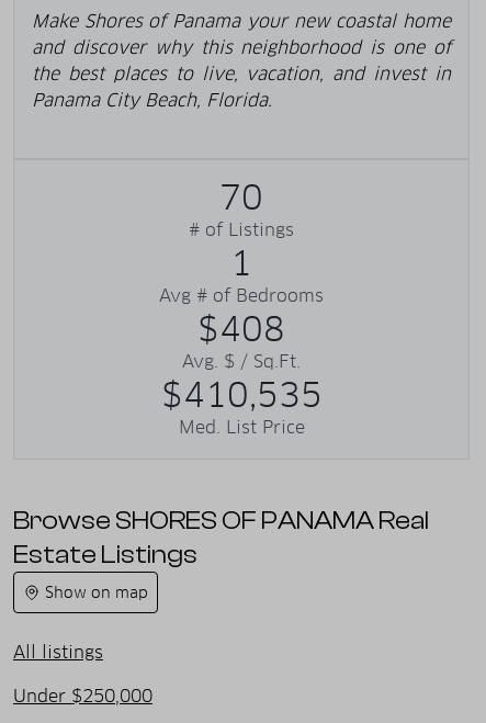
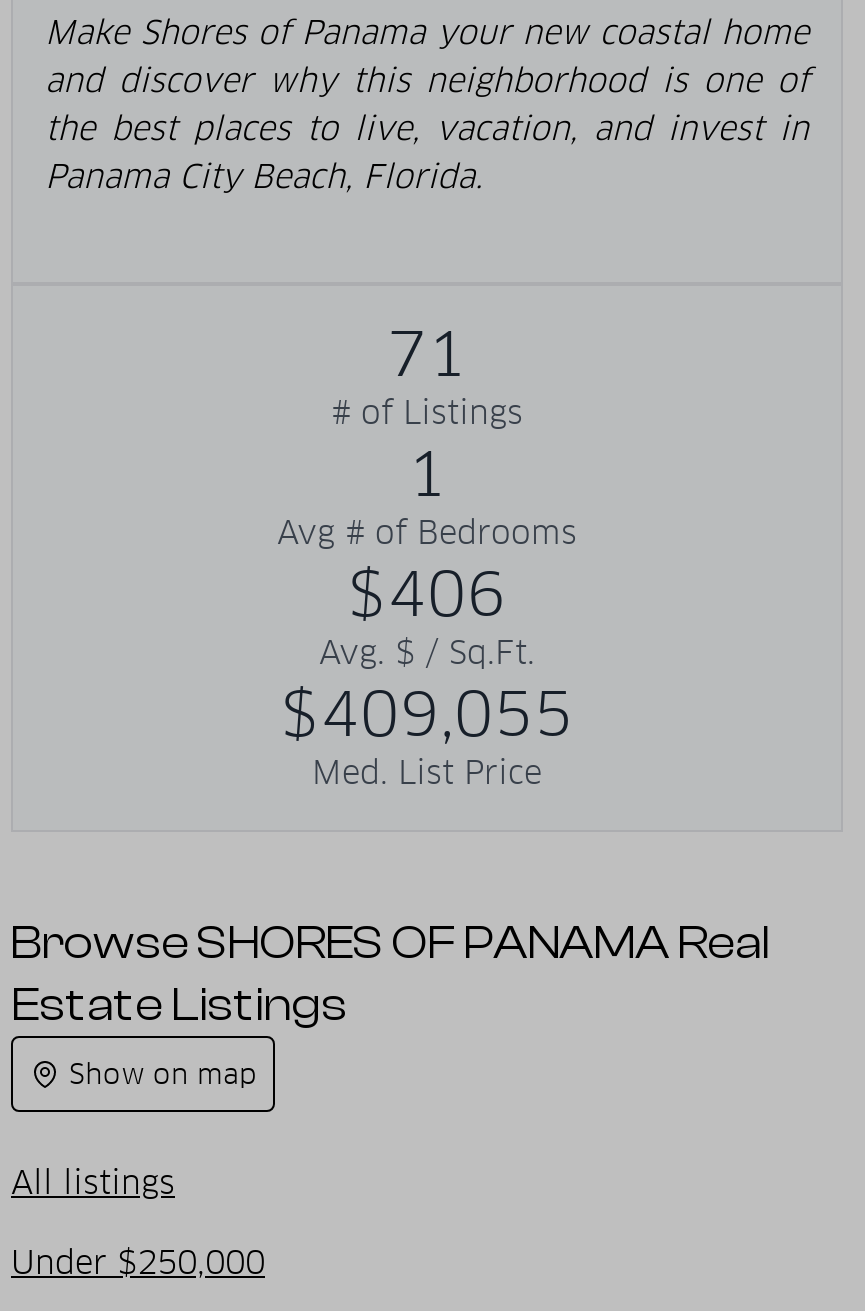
[219,177,263,219] 70 -> [387,317,467,393] 71
[197,309,285,351] $408 -> [347,557,507,633] $406
[161,375,322,416] $410,535 -> [280,677,574,753] $409,055

